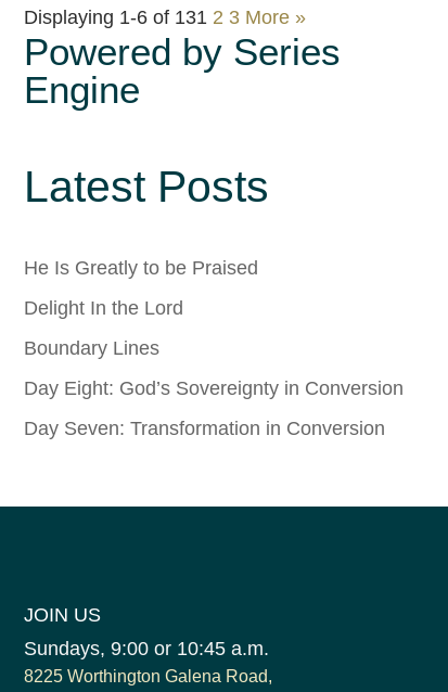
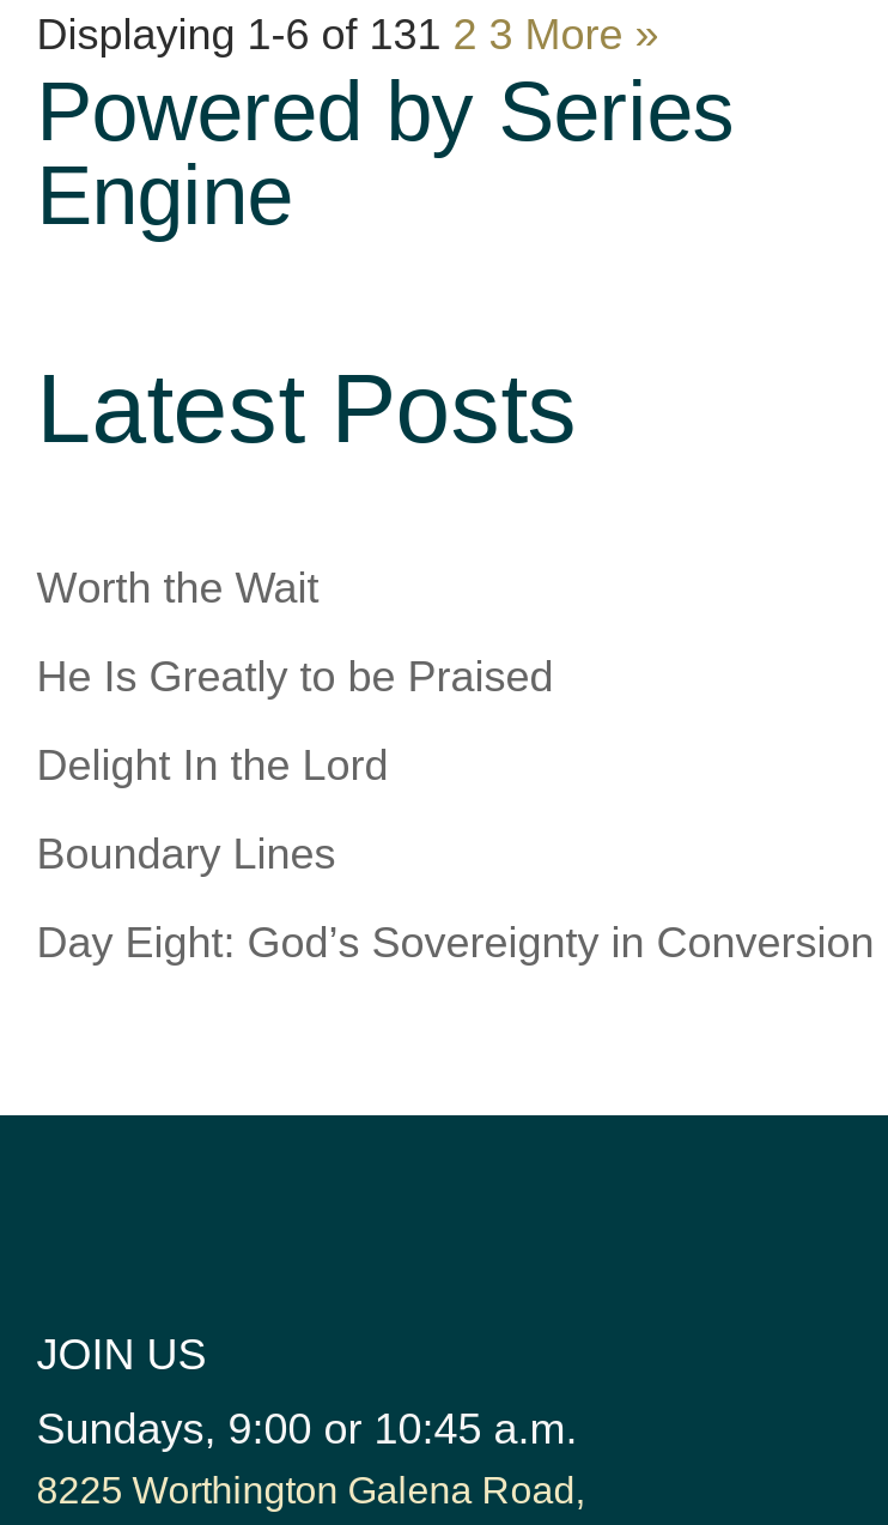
none -> [37,565,319,613] Worth the Wait
moved [24,257,403,399] -> [37,654,874,967]: He Is Greatly to be Praised | Delight In the Lord | Boundary Lines | Day Eight: God’s Sovereignty in Conversion
[24,418,385,440] Day Seven: Transformation in Conversion -> none

